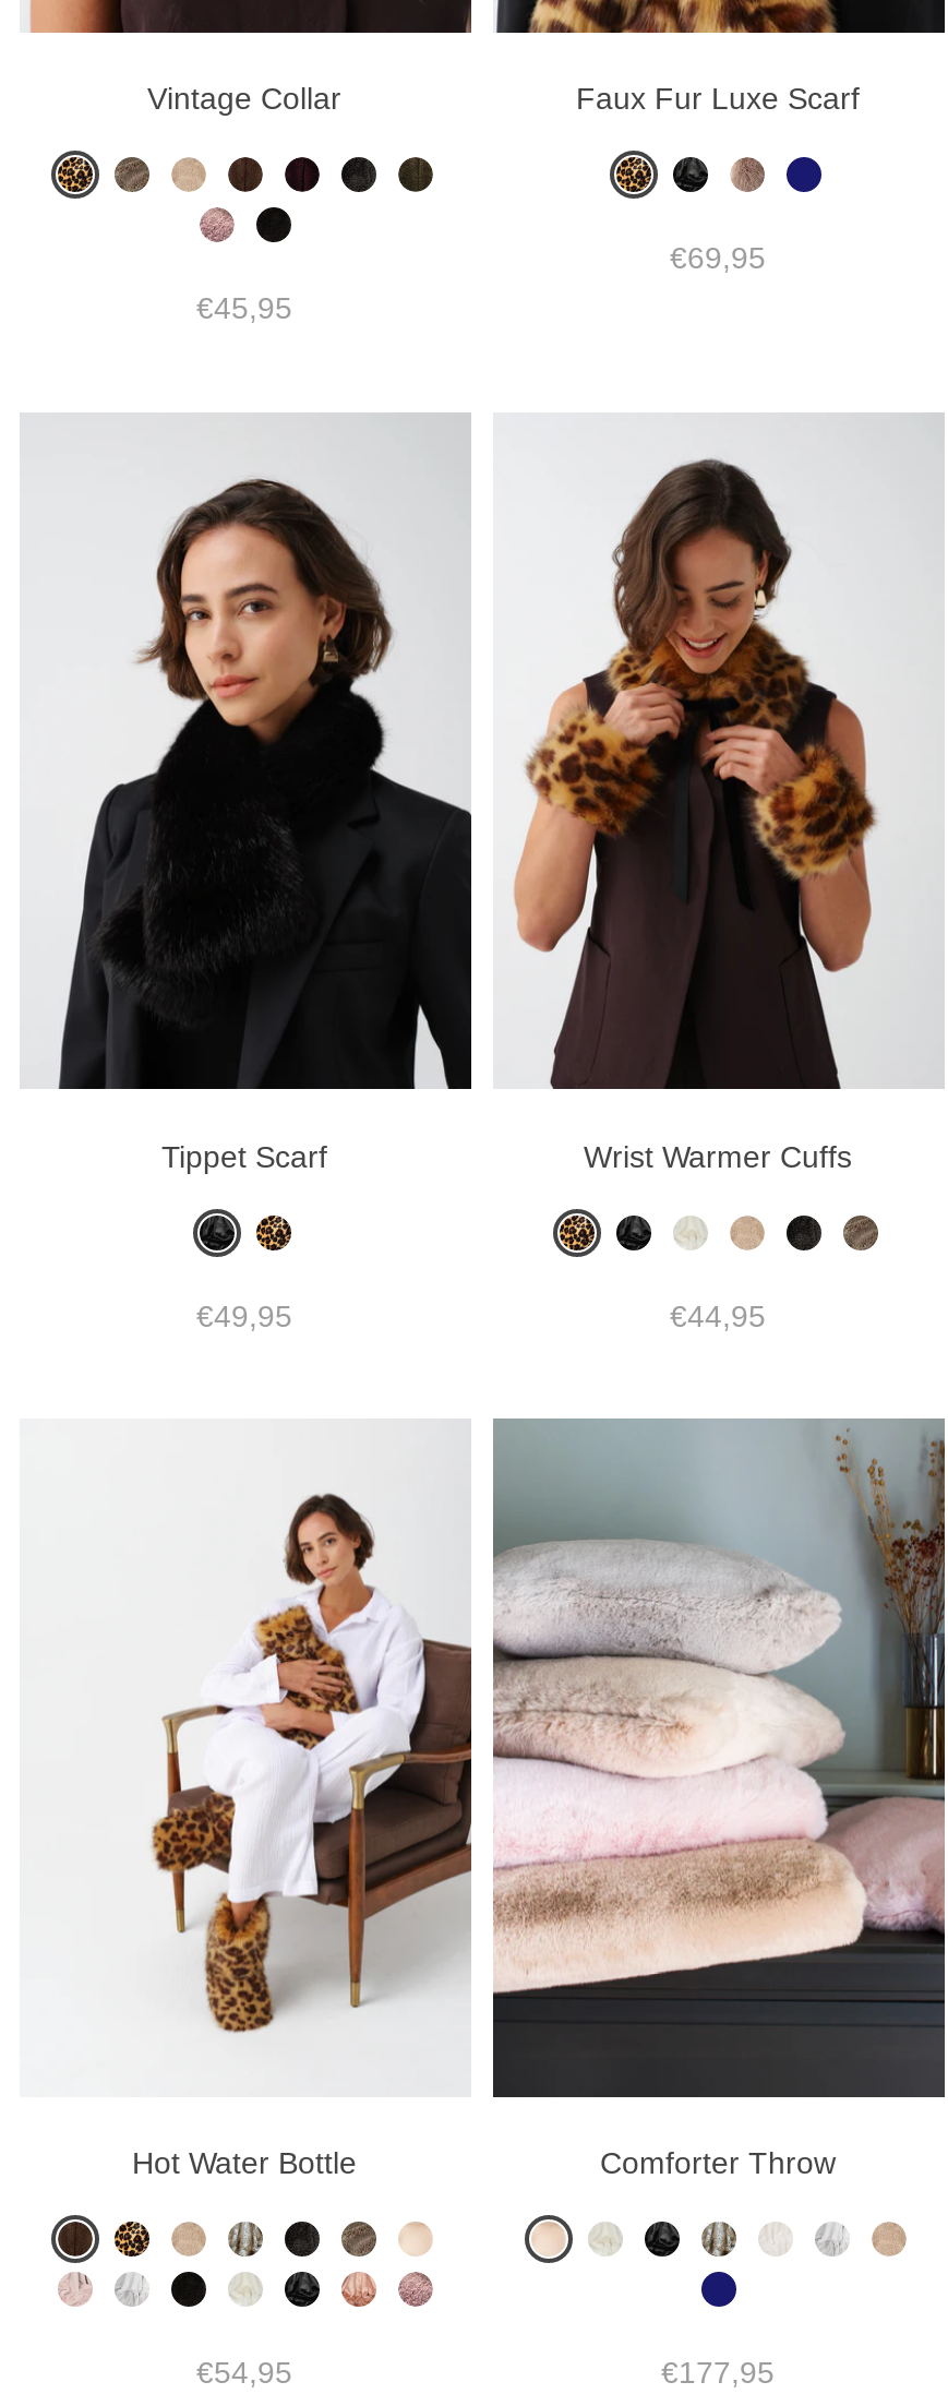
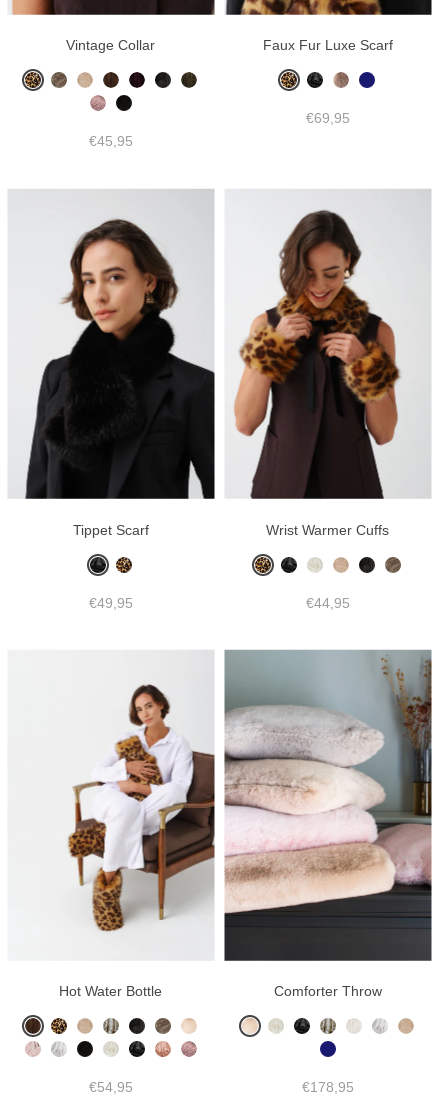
[661,2356,775,2391] €177,95 -> [301,1079,353,1095] €178,95

